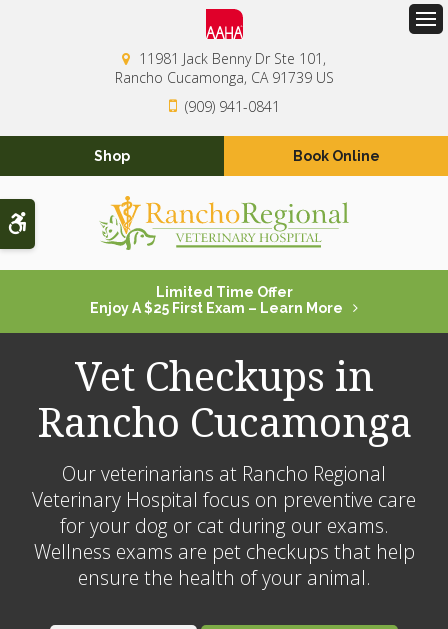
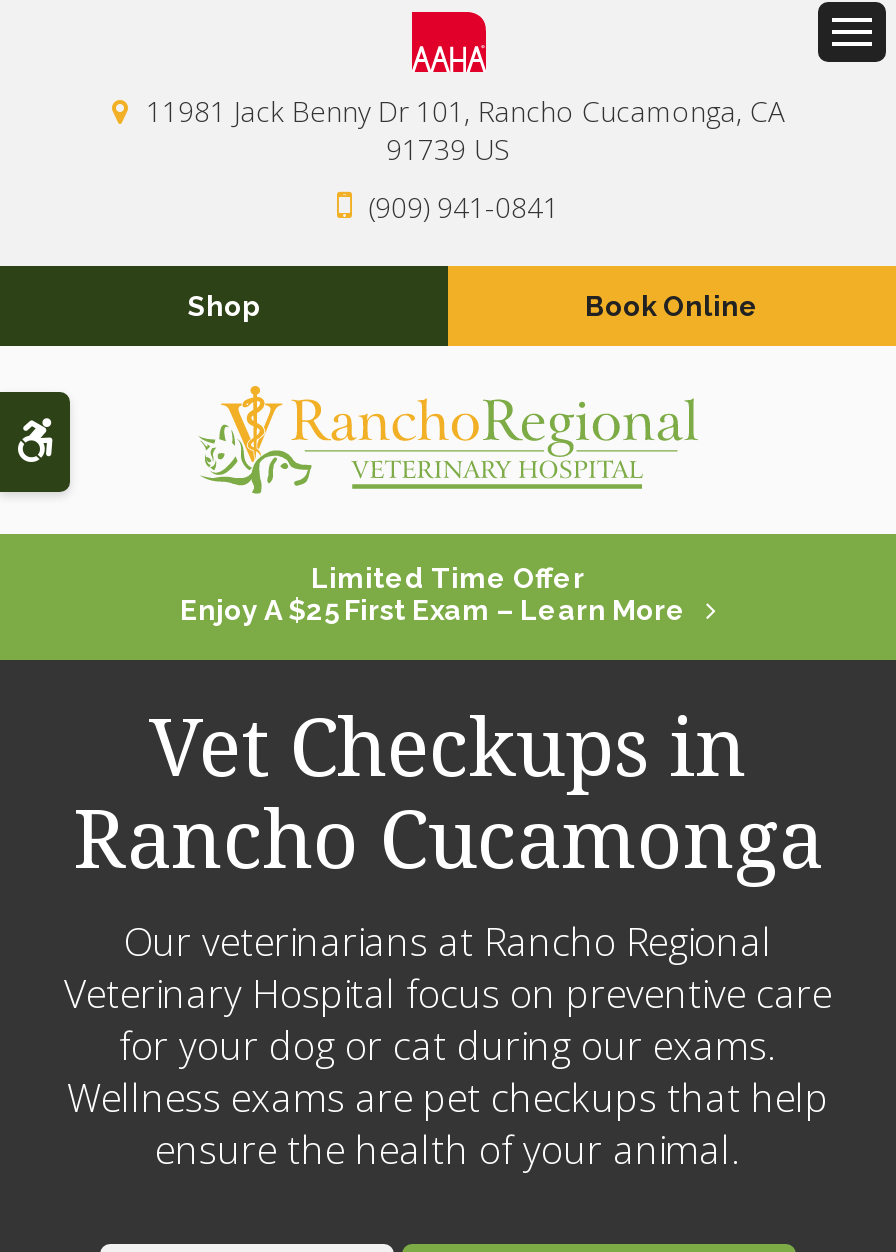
[114,49,333,87] 11981 Jack Benny Dr Ste 101 | Rancho Cucamonga CA 91739 US -> [146,92,784,168] 11981 Jack Benny Dr 101 Rancho Cucamonga CA | 91739 US

